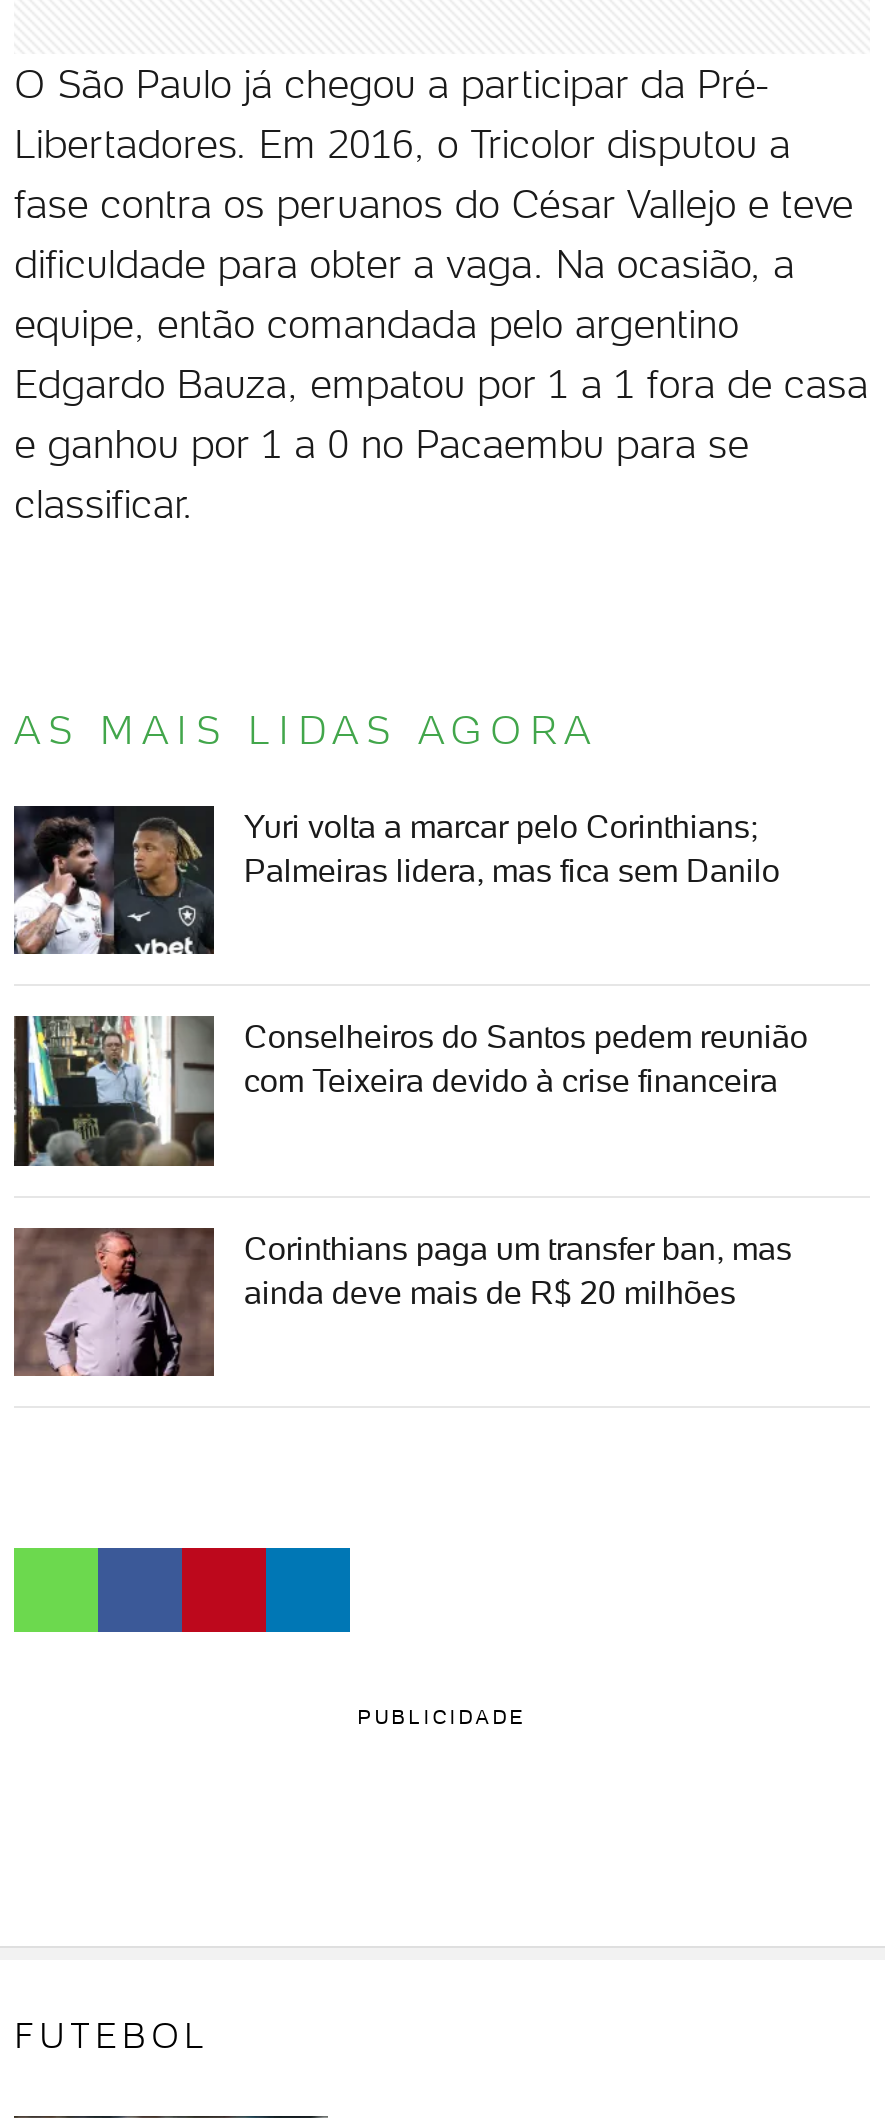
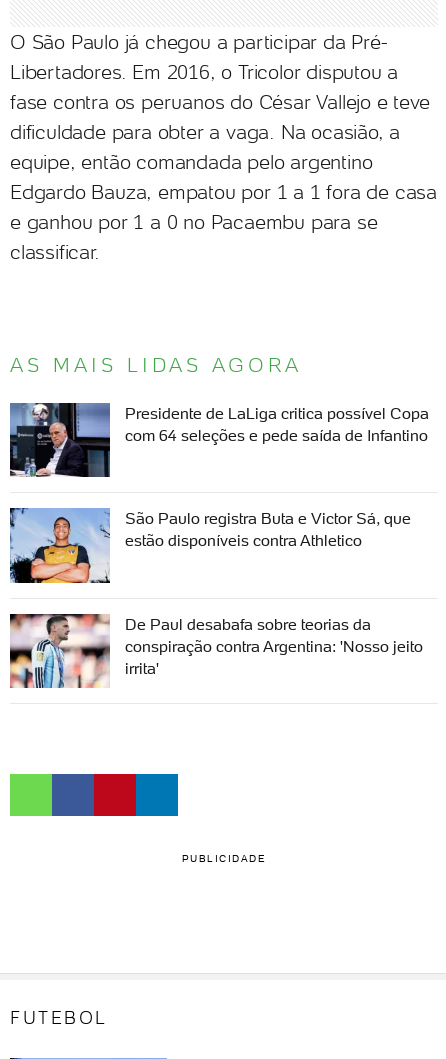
[12,804,780,956] [image] | Yuri volta a marcar pelo Corinthians; | Palmeiras lidera, mas fica sem Danilo -> [9,402,429,477] [image] | Presidente de LaLiga critica possível Copa | com 64 seleções e pede saída de Infantino
[12,1014,808,1168] [image] | Conselheiros do Santos pedem reunião | com Teixeira devido à crise financeira -> [9,507,411,584] [image] | São Paulo registra Buta e Victor Sá, que | estão disponíveis contra Athletico
[12,1226,792,1378] [image] | Corinthians paga um transfer ban, mas | ainda deve mais de R$ 20 milhões -> [9,613,423,689] [image] | De Paul desabafa sobre teorias da | conspiração contra Argentina: 'Nosso jeito | irrita'

